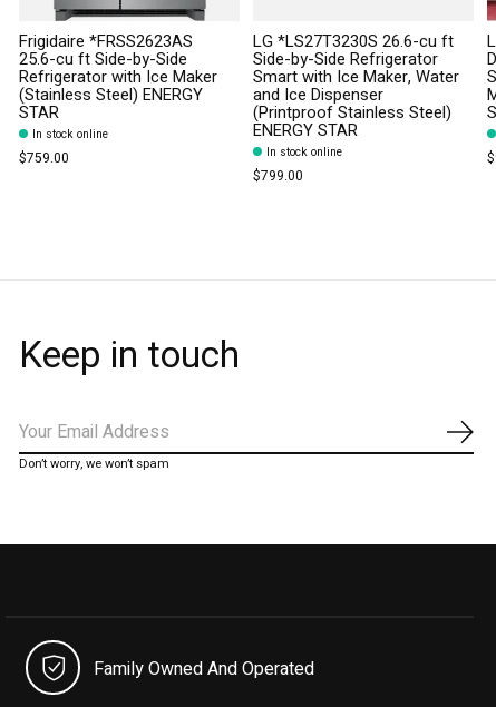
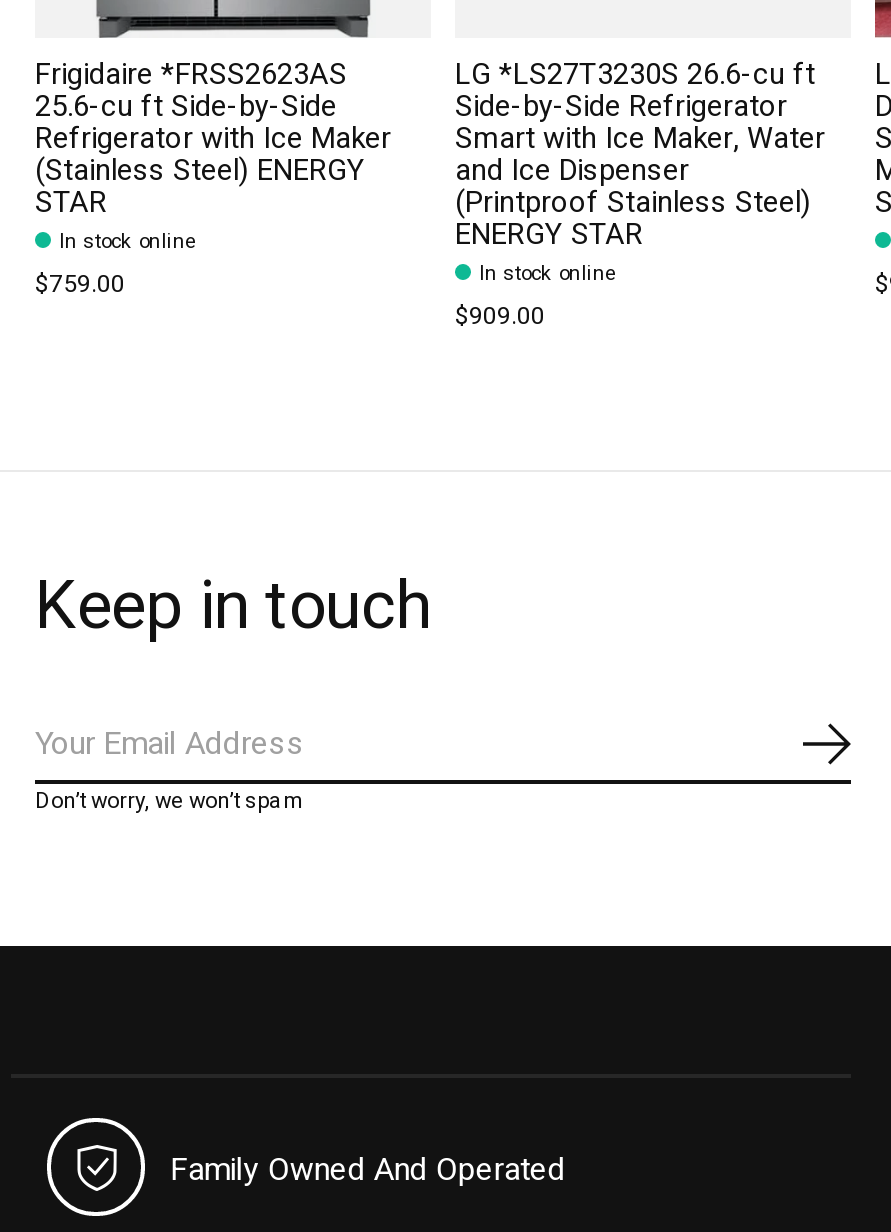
[253,166,303,186] $799.00 -> [455,299,545,335] $909.00

